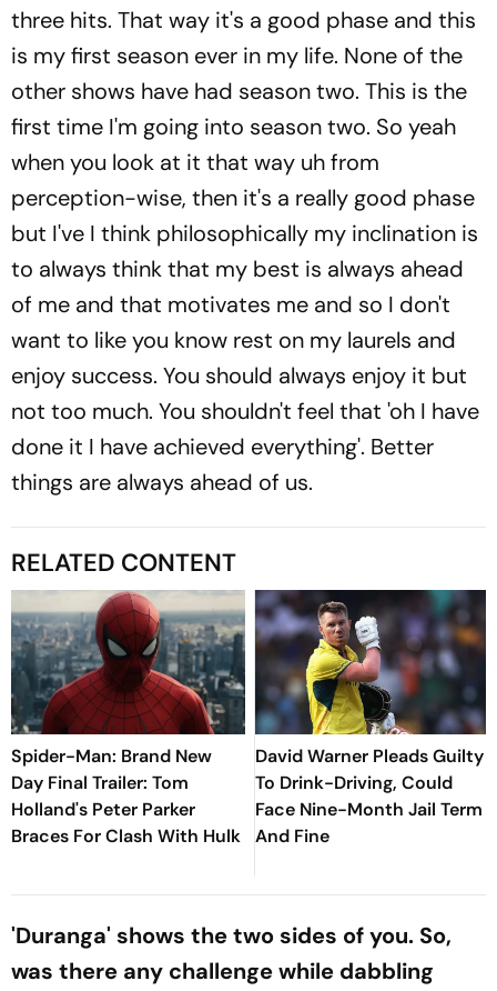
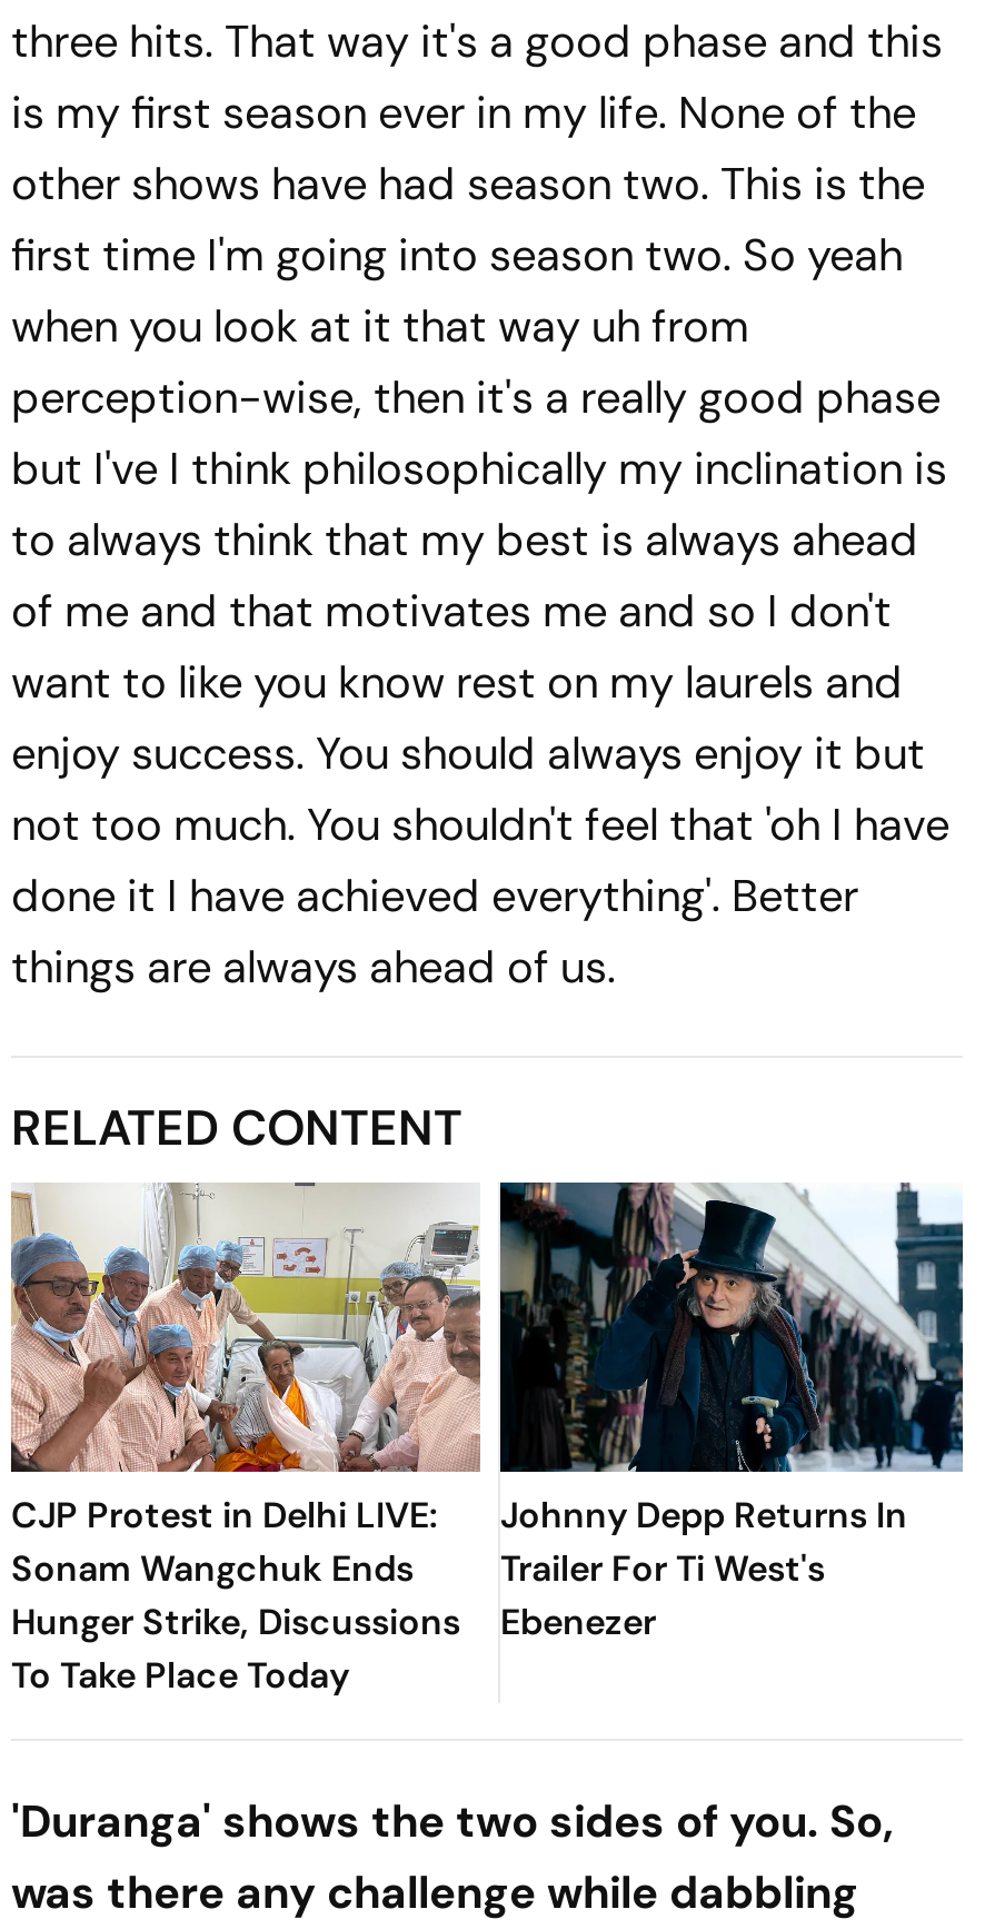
[10,591,246,848] [image] | Spider-Man: Brand New | Day Final Trailer: Tom | Holland's Peter Parker | Braces For Clash With Hulk -> [11,1184,482,1697] [image] | CJP Protest in Delhi LIVE: | Sonam Wangchuk Ends | Hunger Strike, Discussions | To Take Place Today
[255,589,487,848] [image] | David Warner Pleads Guilty | To Drink-Driving, Could | Face Nine-Month Jail Term | And Fine -> [500,1181,965,1644] [image] | Johnny Depp Returns In | Trailer For Ti West's | Ebenezer

